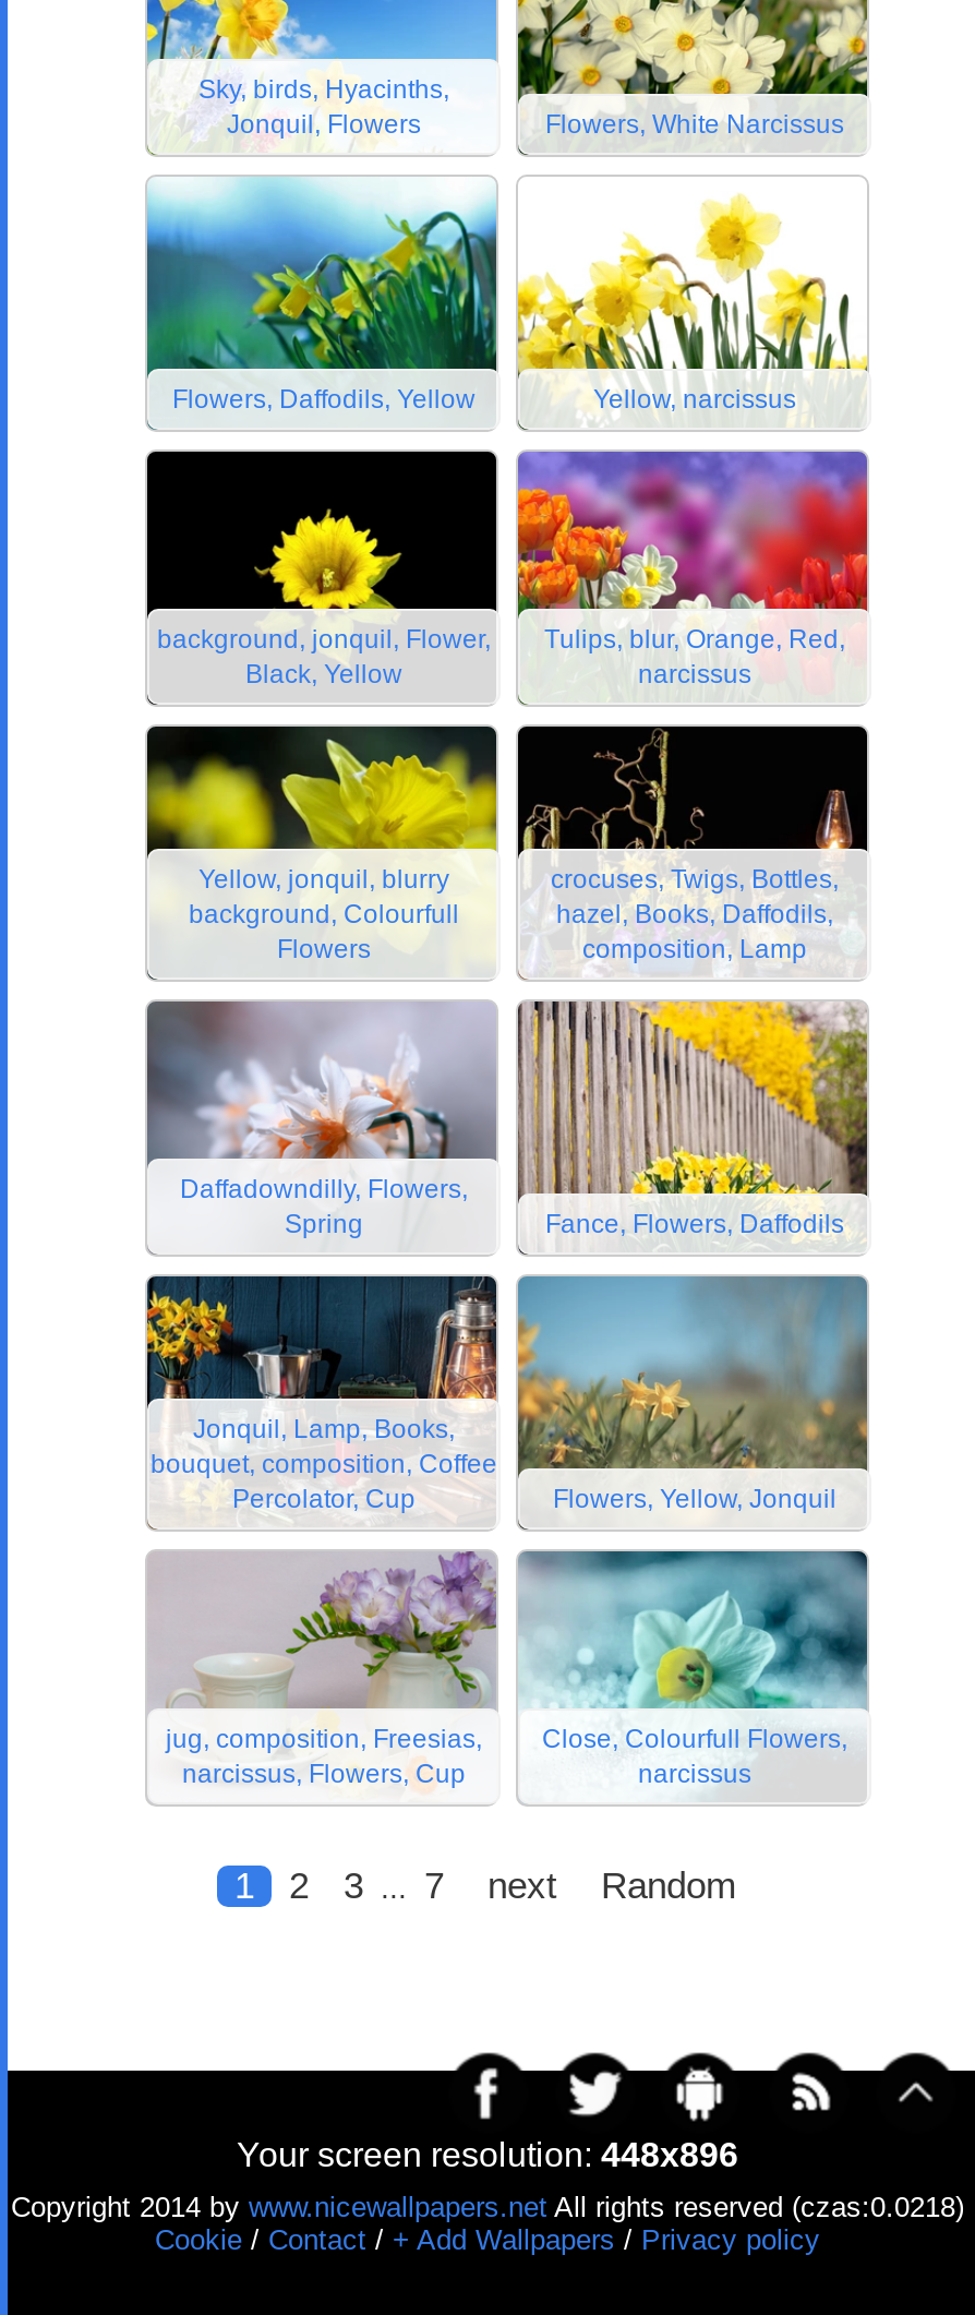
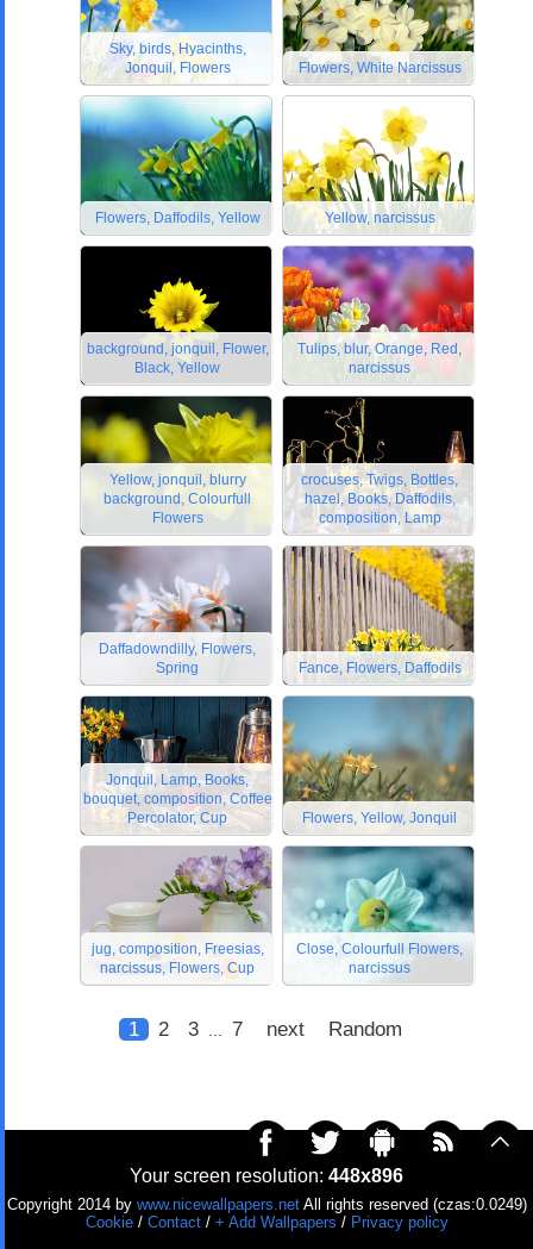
[11,2191,964,2223] Copyright 2014 by www.nicewallpapers.net All rights reserved (czas:0.0218) -> [7,1195,526,1213] Copyright 2014 by www.nicewallpapers.net All rights reserved (czas:0.0249)

